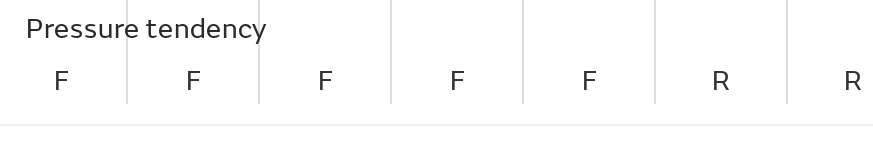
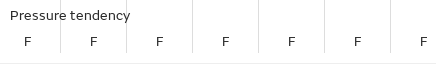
[712,64,862,98] R | R -> [354,33,427,50] F | F

